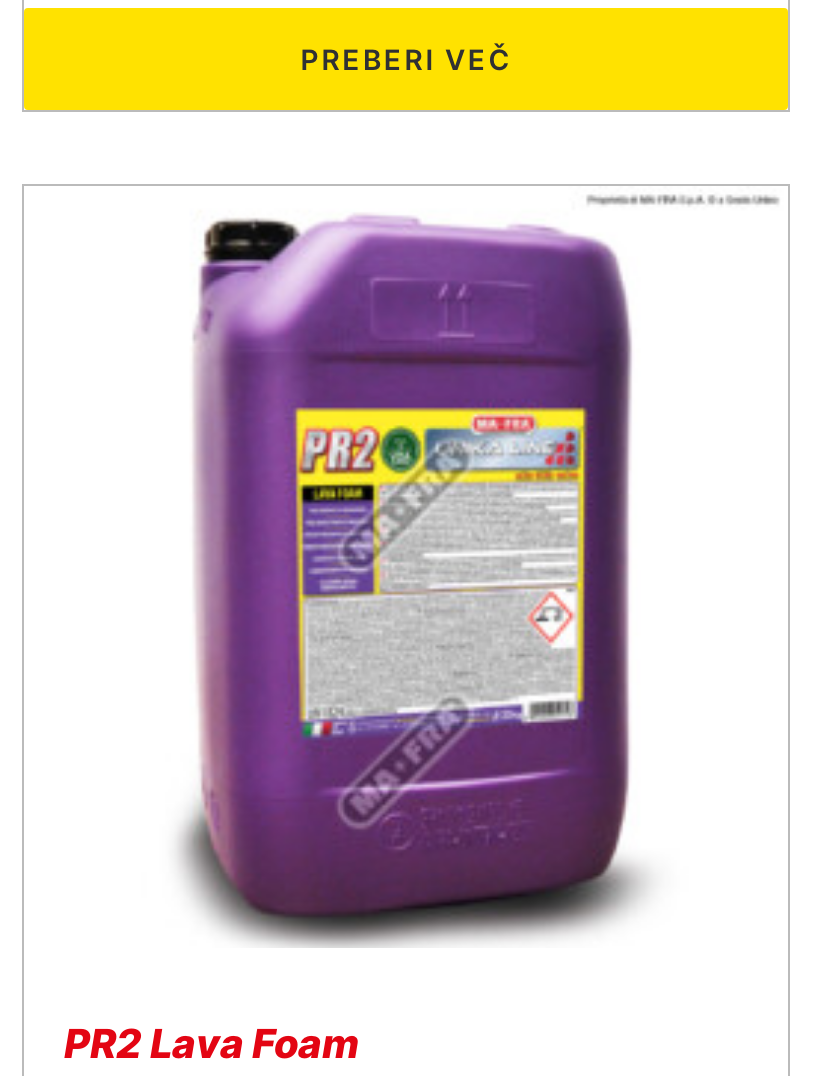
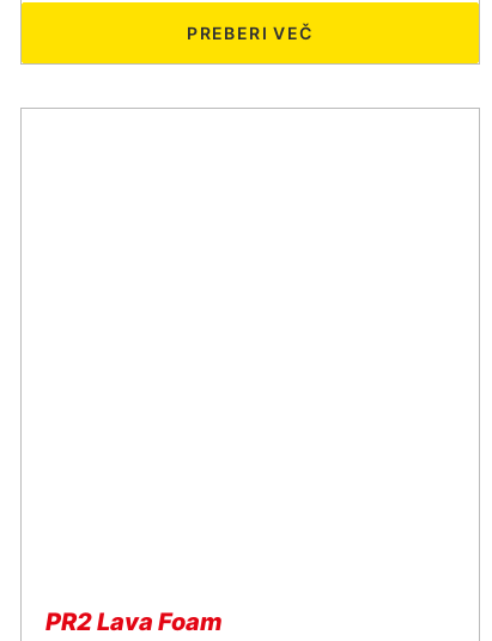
[180,194,778,946] [image] -> none

